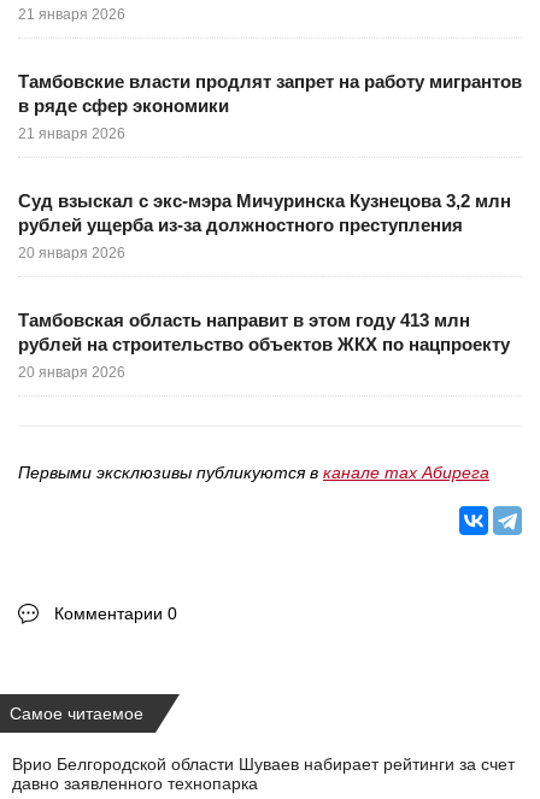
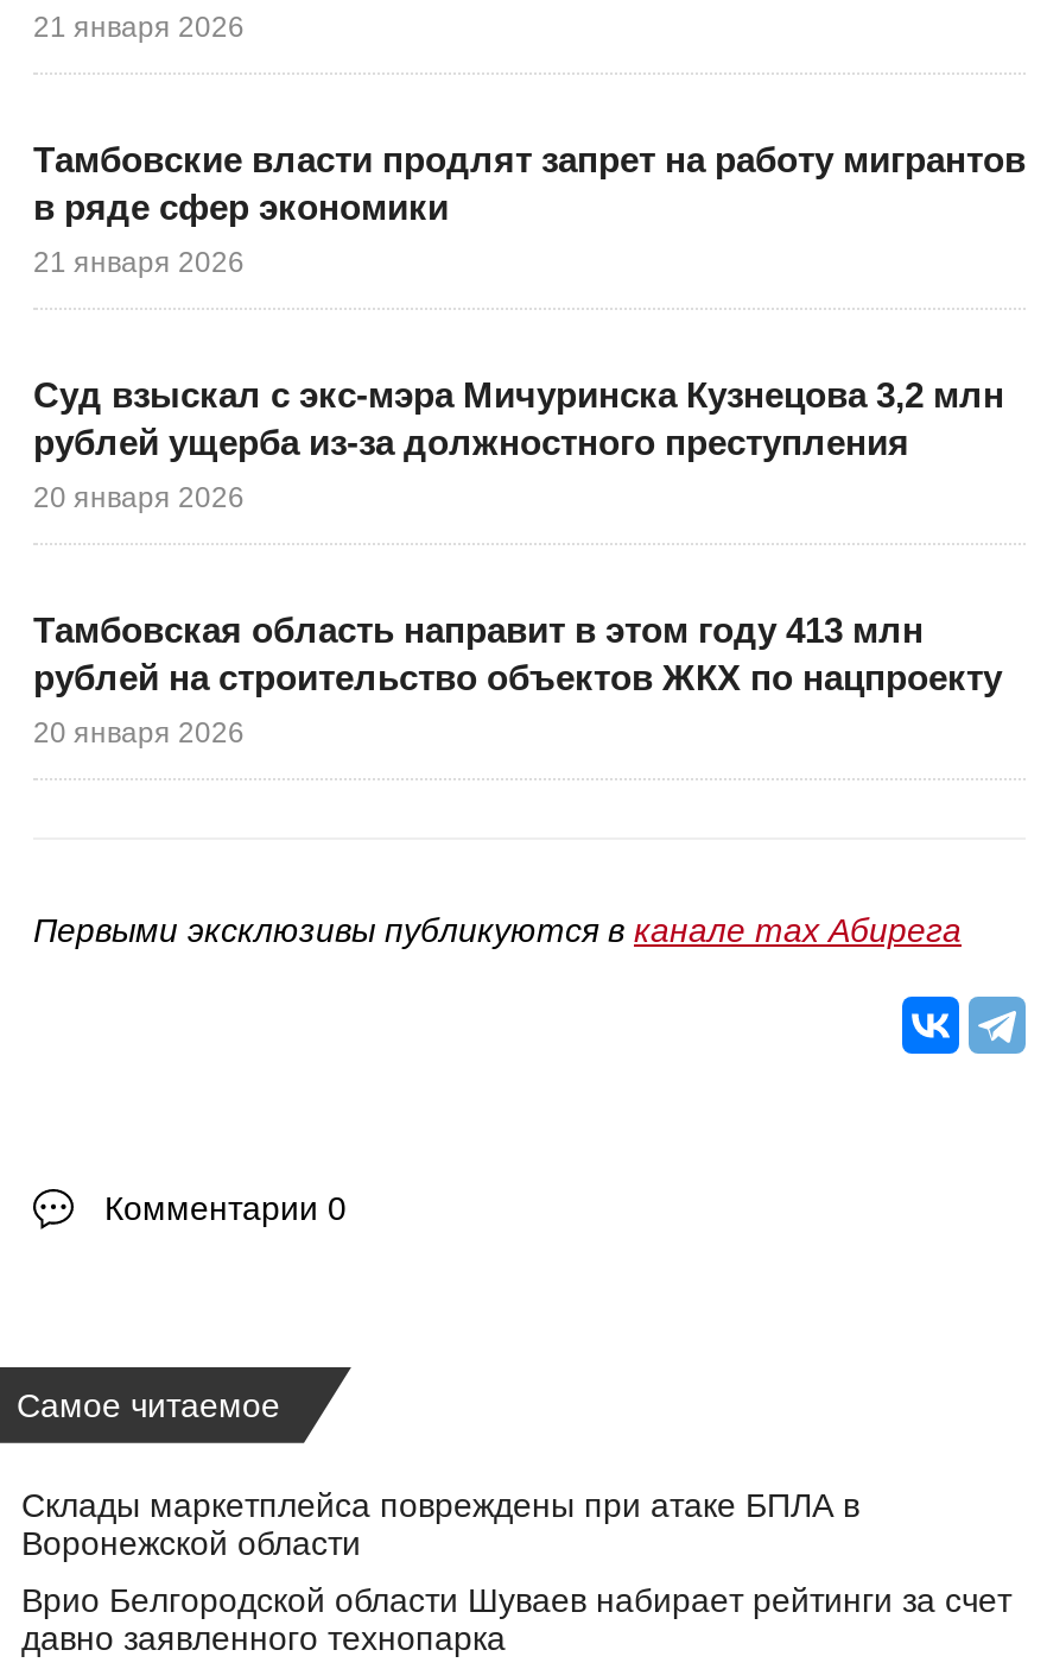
none -> [21,1486,859,1562] Склады маркетплейса повреждены при атаке БПЛА в | Воронежской области

